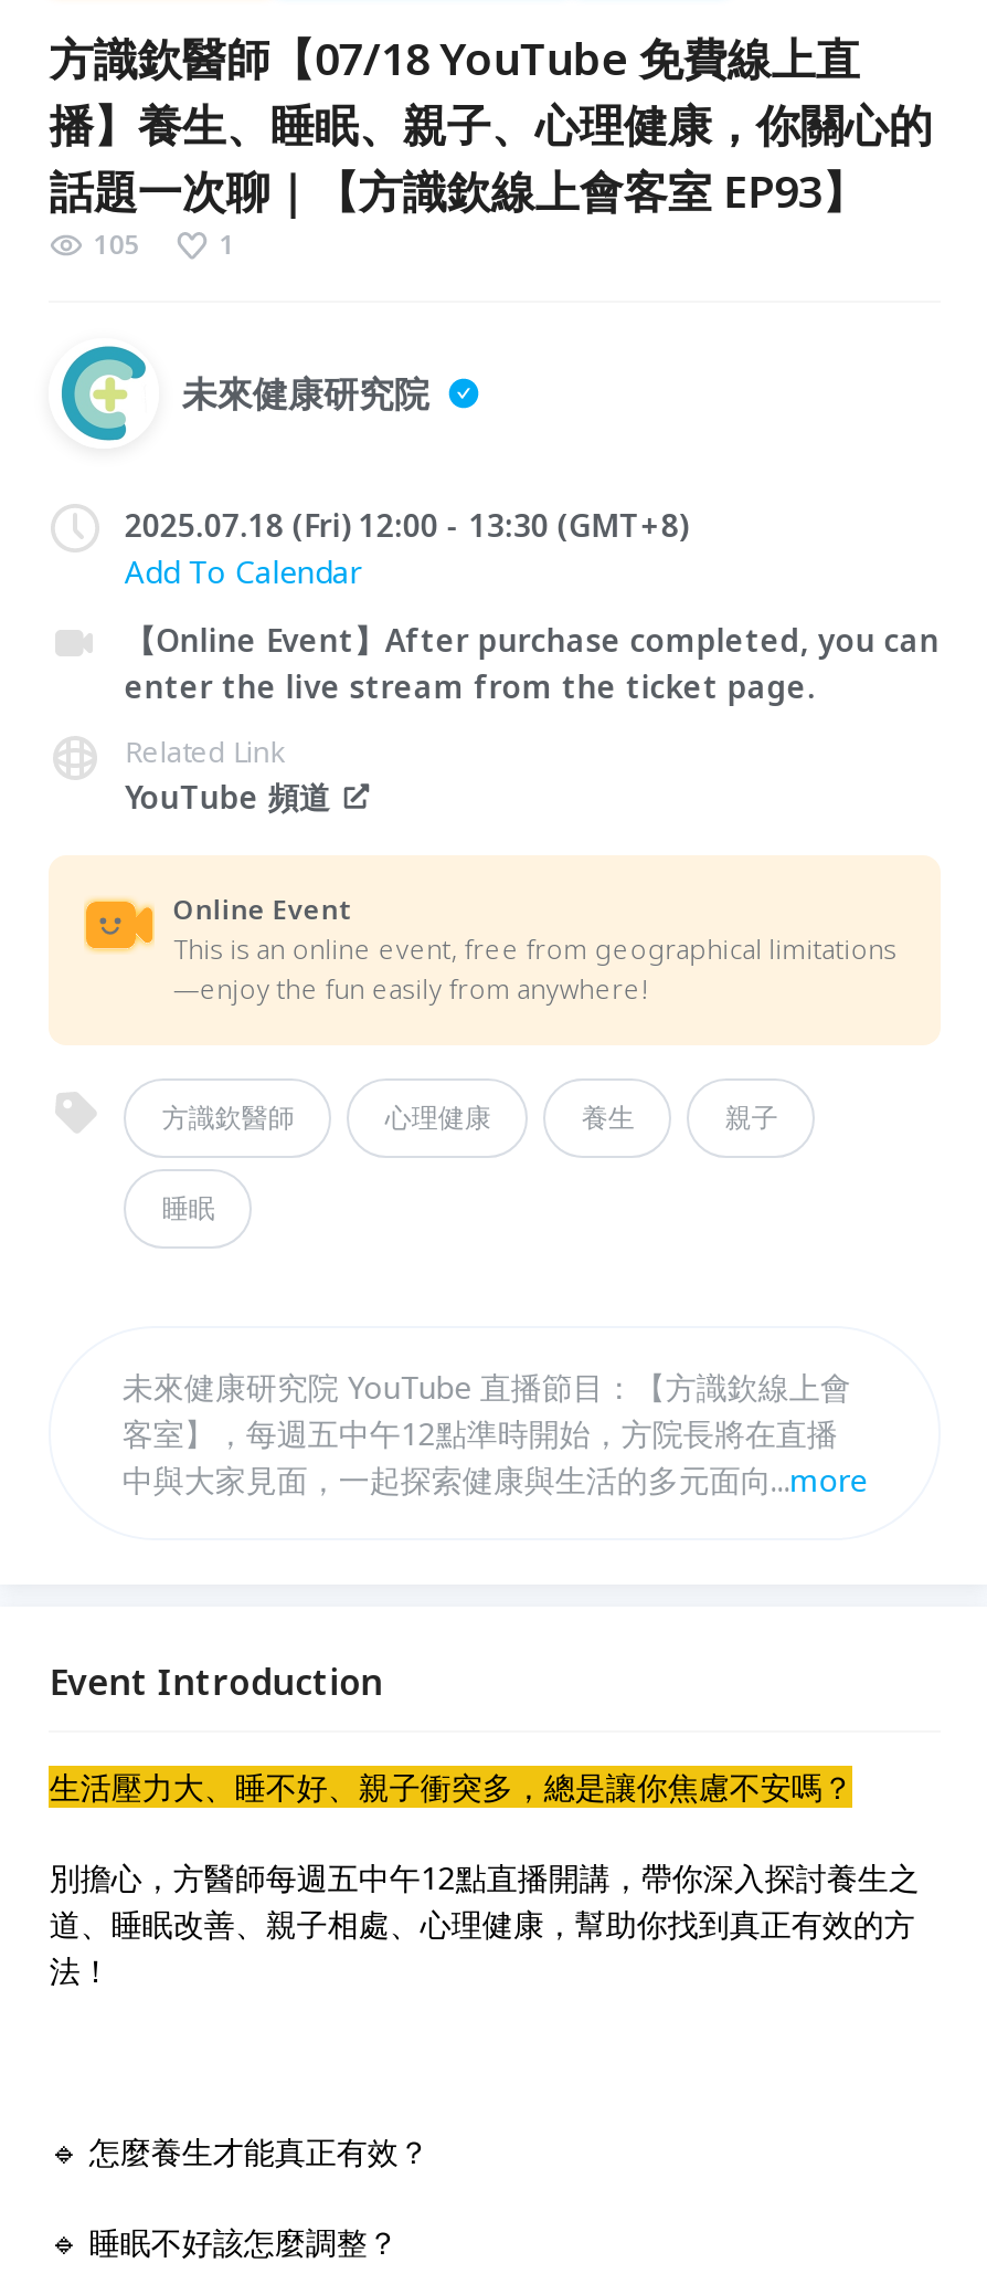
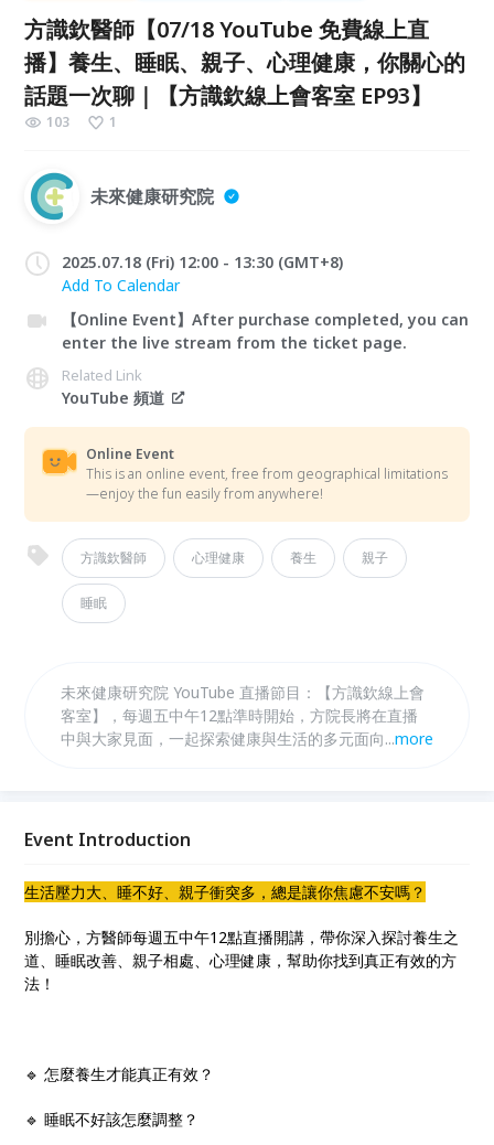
[94,225,140,263] 105 -> [47,112,70,131] 103

